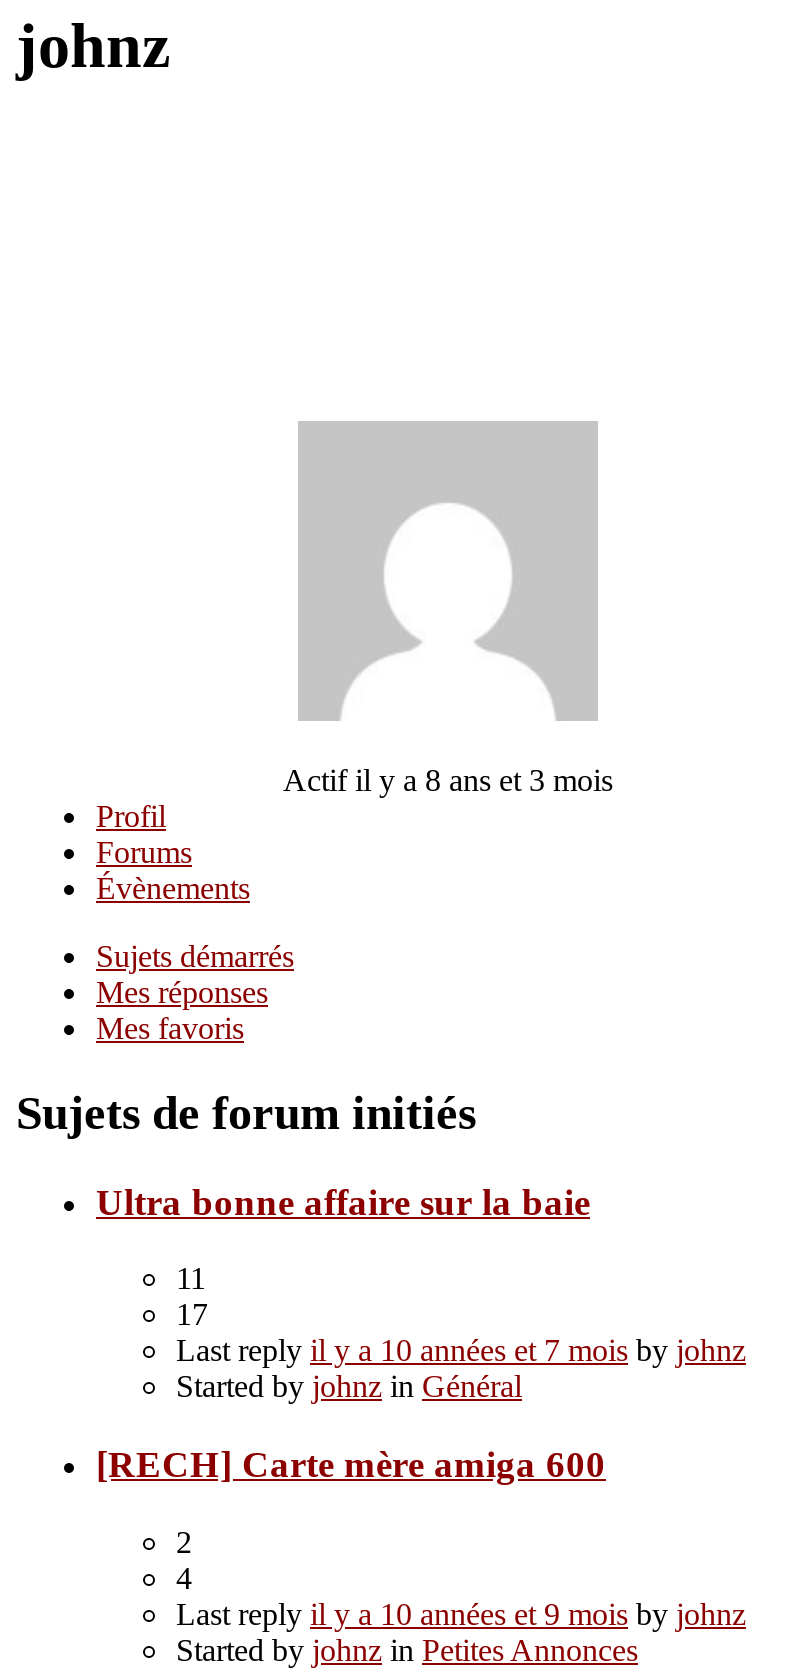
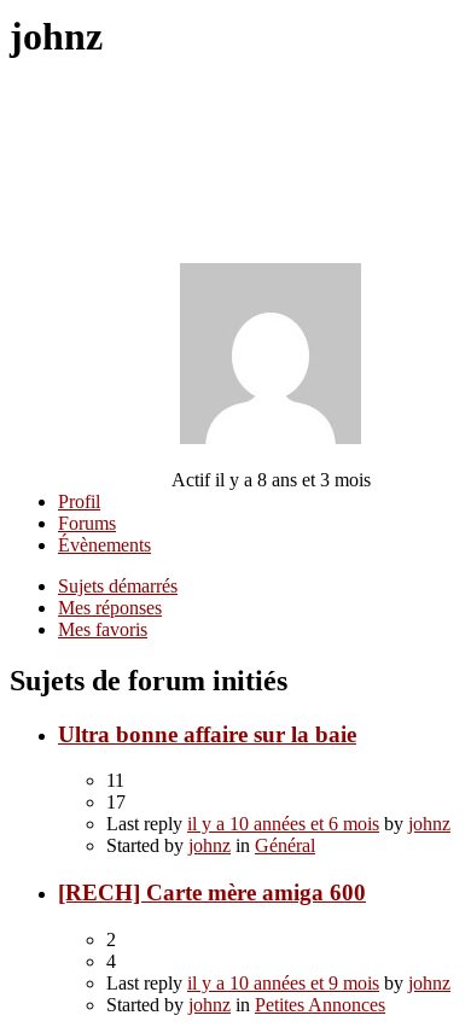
[176,1334,746,1368] Last reply il y a 10 années et 7 mois by johnz -> [106,814,450,834] Last reply il y a 10 années et 6 mois by johnz

